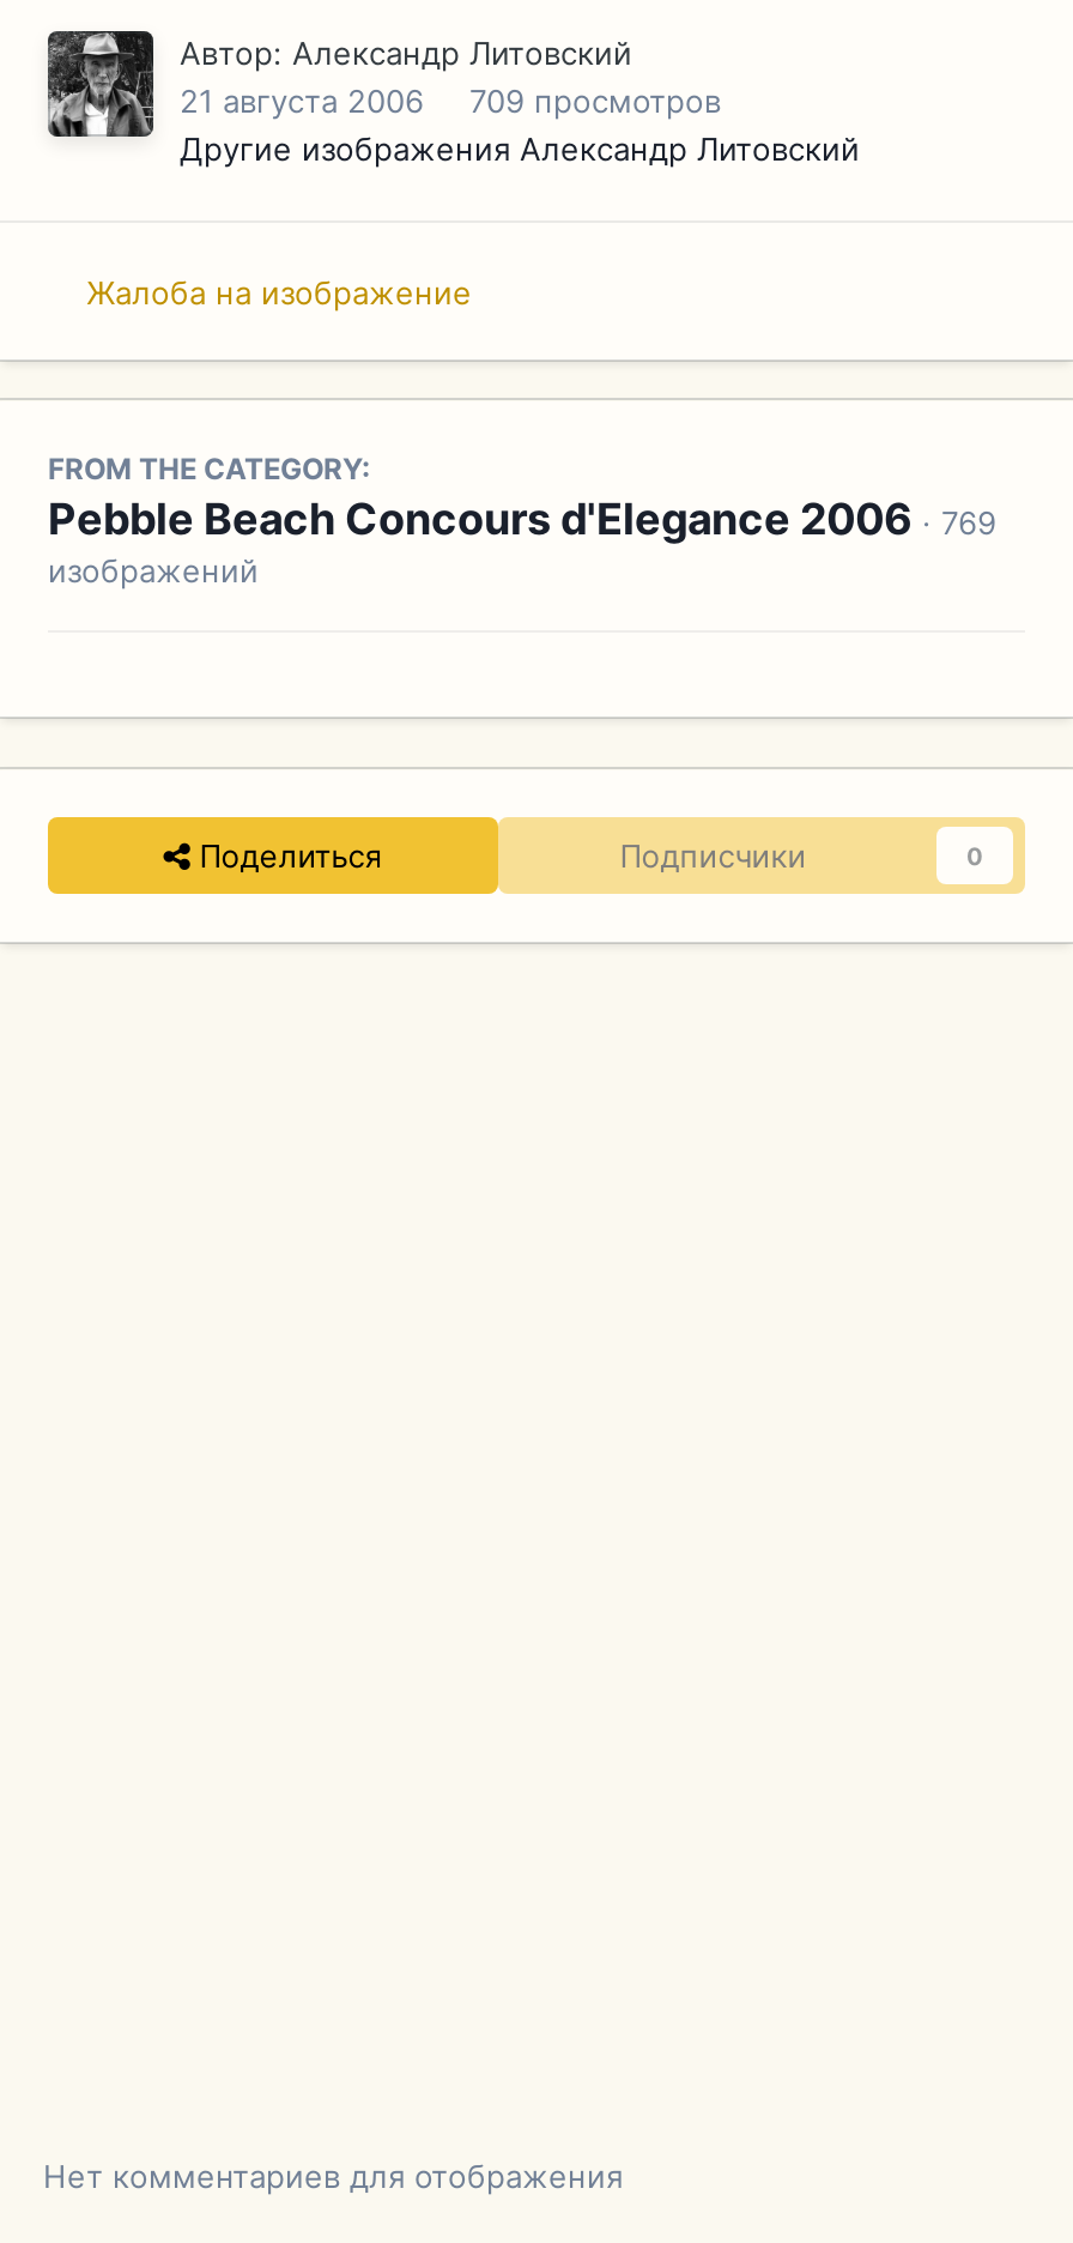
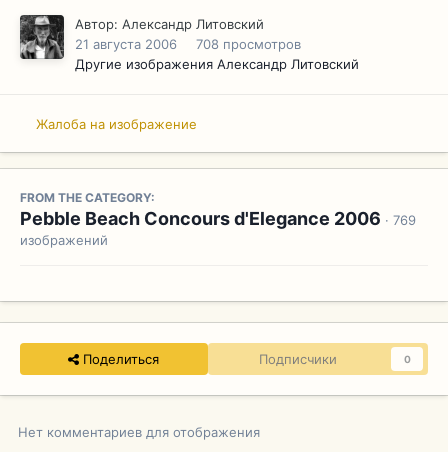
[180,82,721,120] 21 августа 2006 709 просмотров -> [75,36,301,52] 21 августа 2006 708 просмотров

